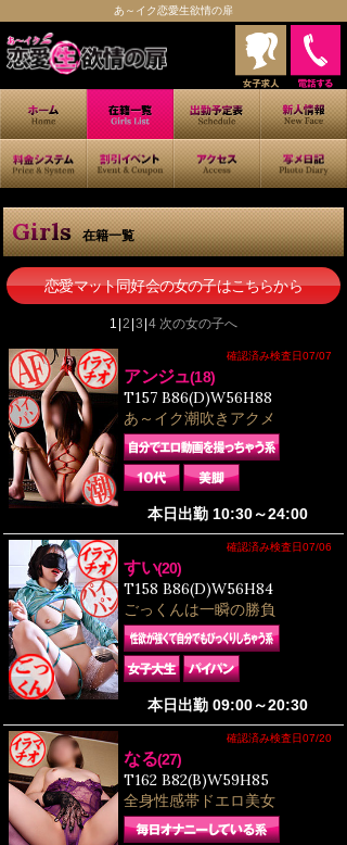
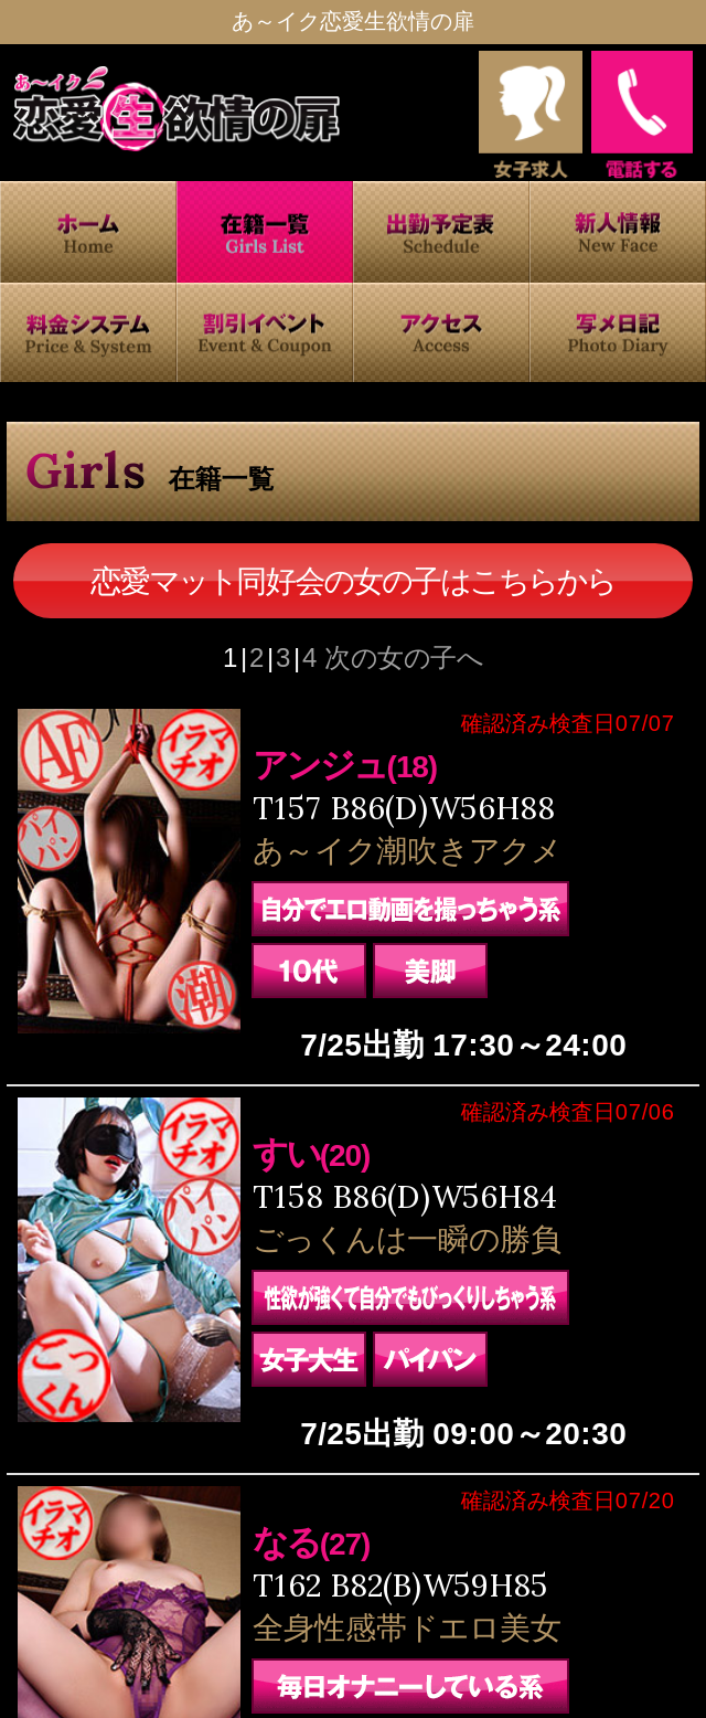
[148,505,308,523] 本日出勤 10:30～24:00 -> [300,1027,627,1063] 7/25出勤 17:30～24:00
[148,696,308,714] 本日出勤 09:00～20:30 -> [300,1416,627,1451] 7/25出勤 09:00～20:30

